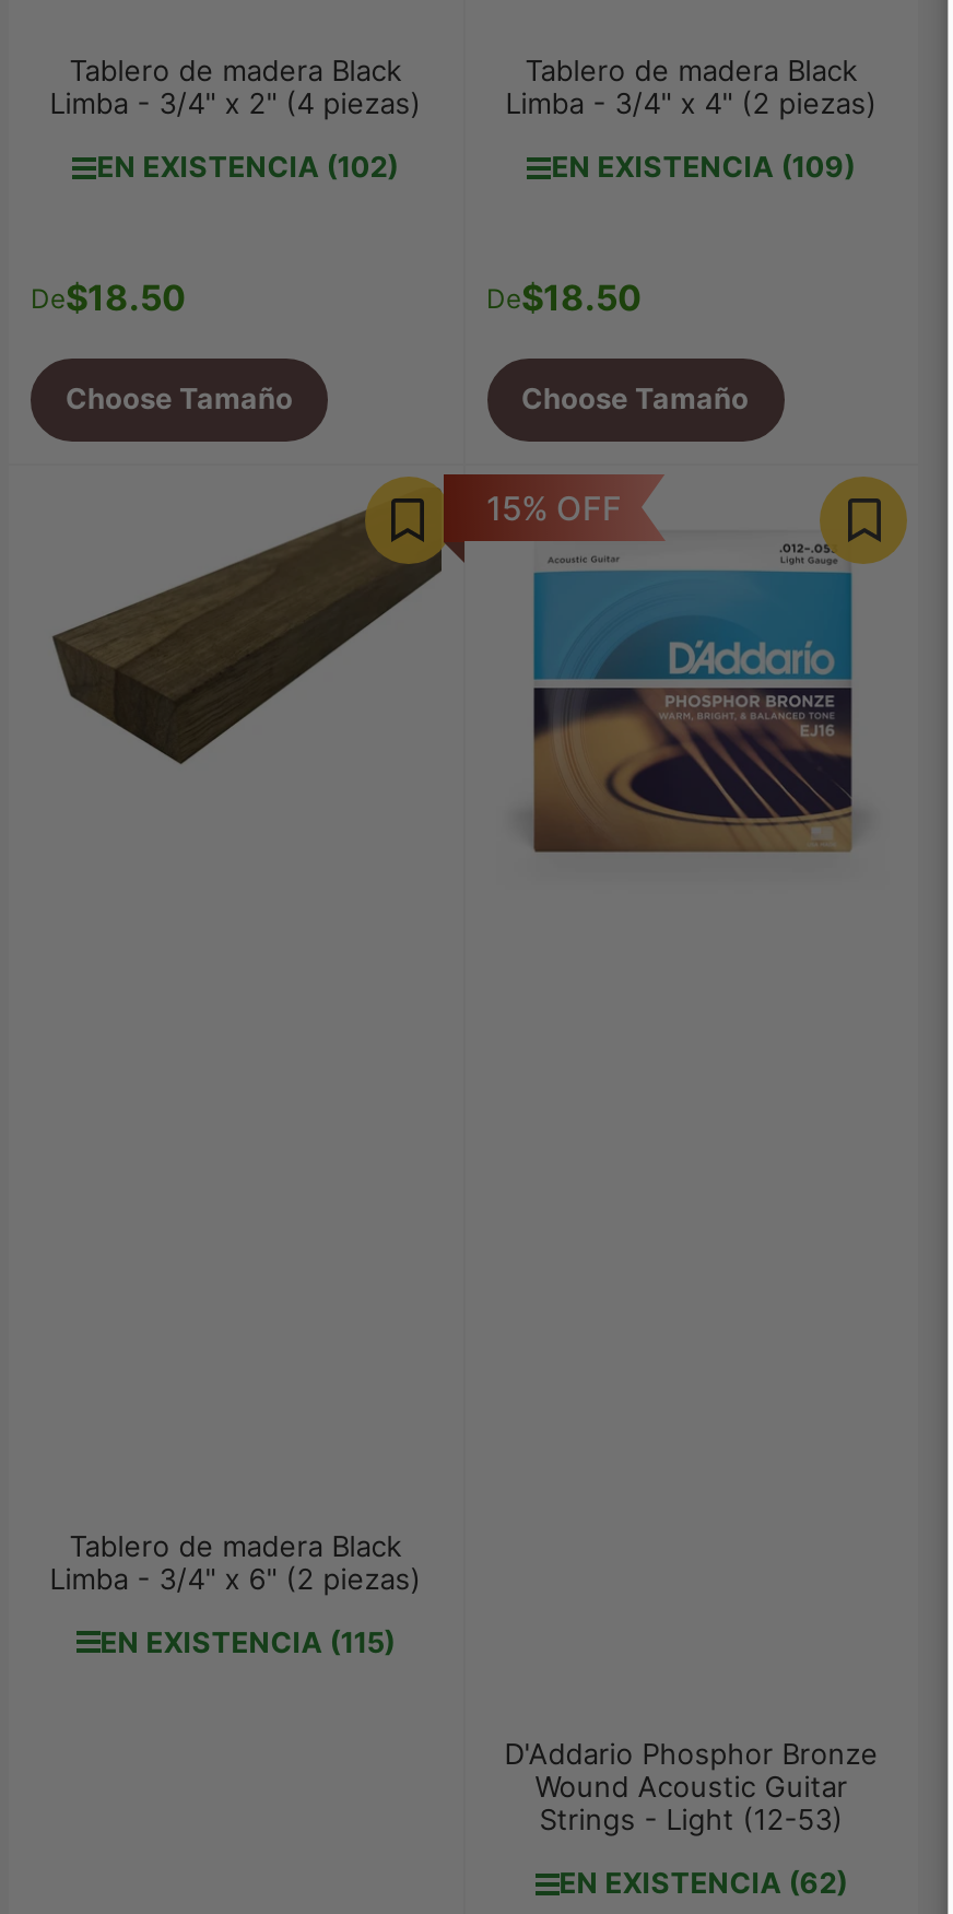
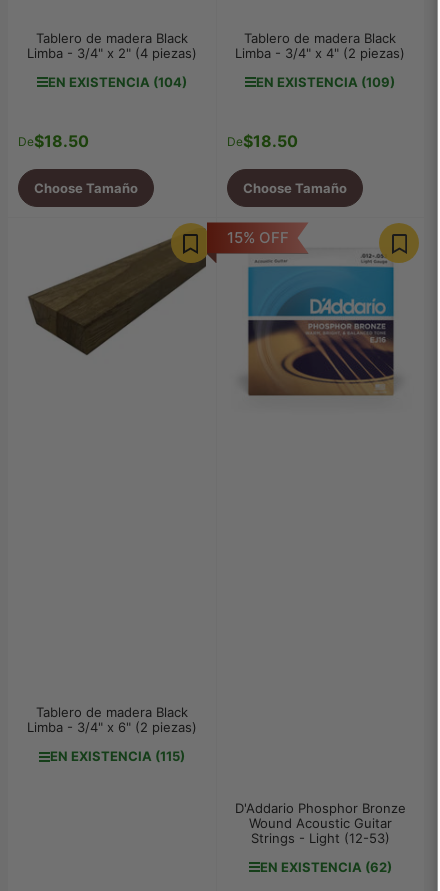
[97,148,398,183] EN EXISTENCIA (102) -> [48,74,187,90] EN EXISTENCIA (104)

